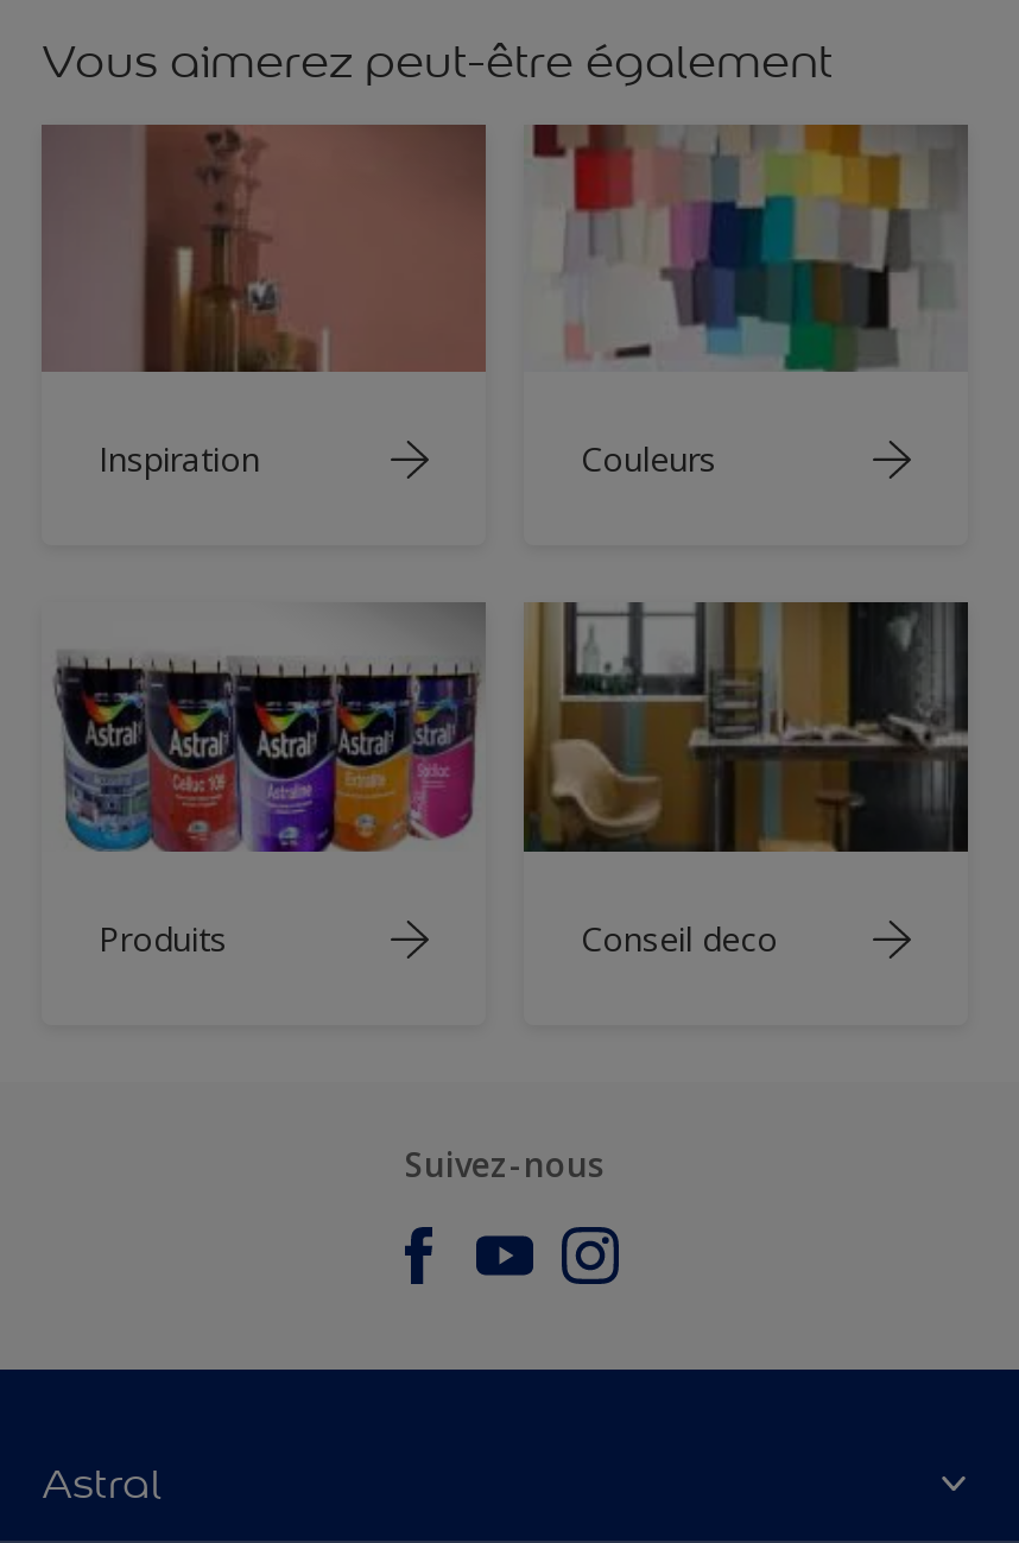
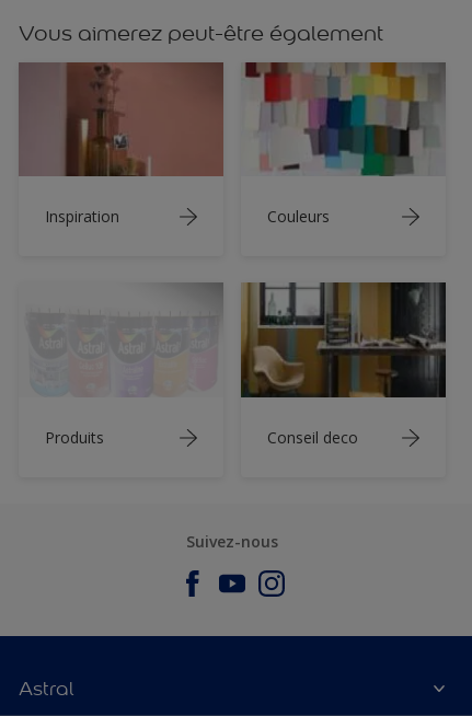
[53,654,481,854] [image] -> none

